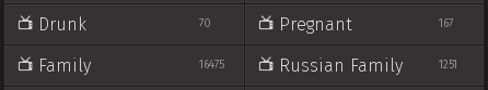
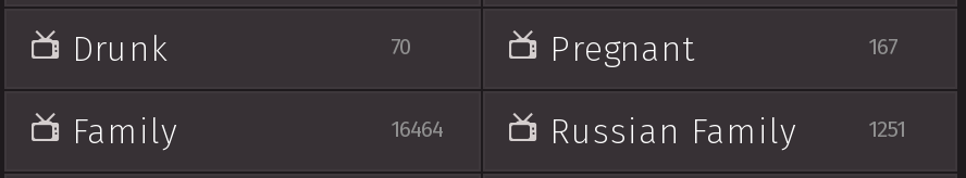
[199,59,224,72] 16475 -> [391,118,443,144] 16464

